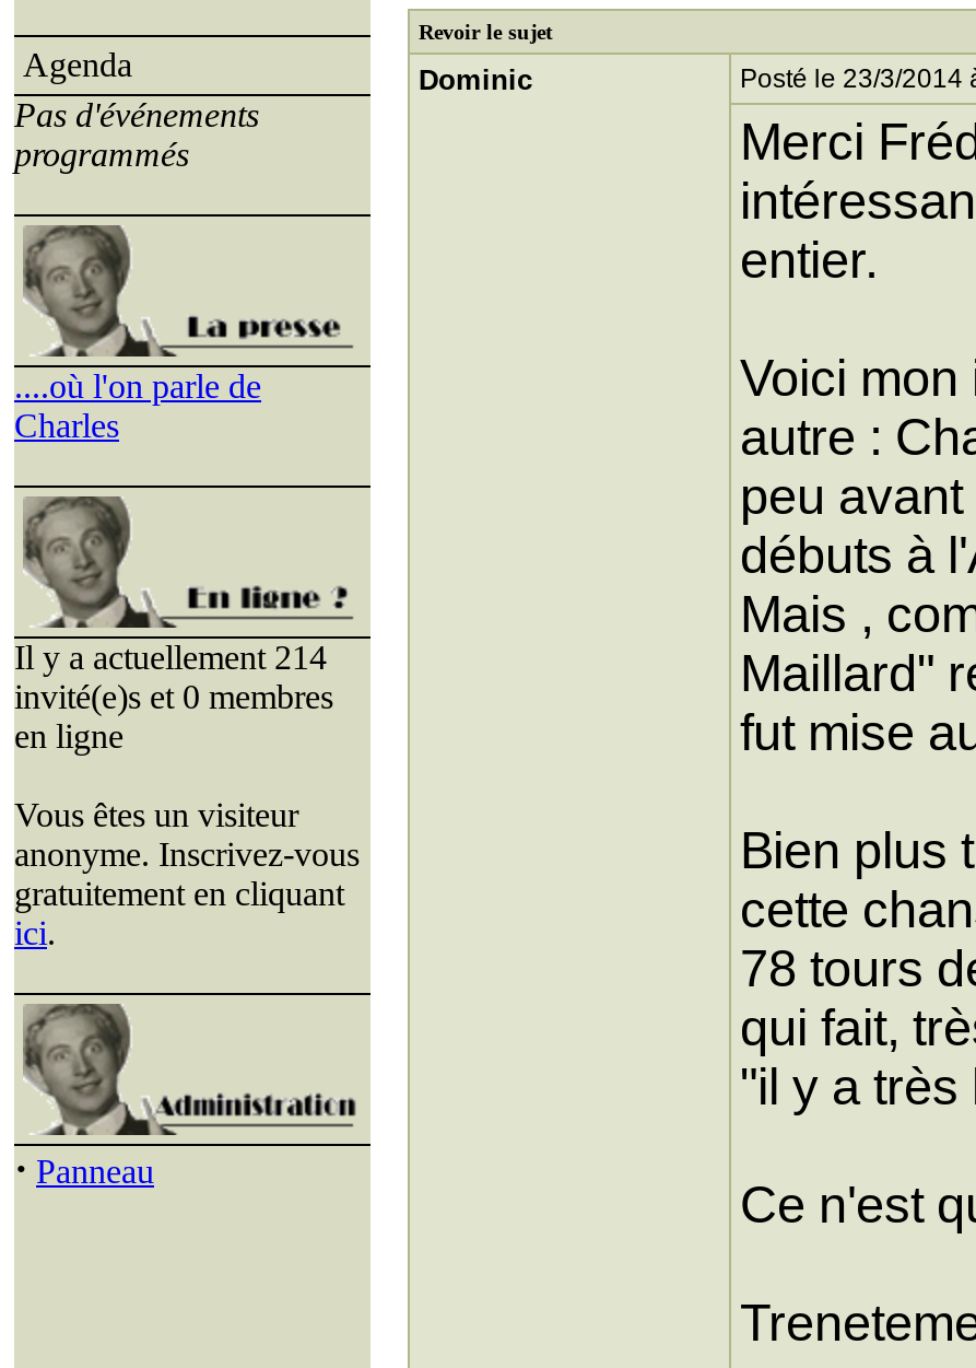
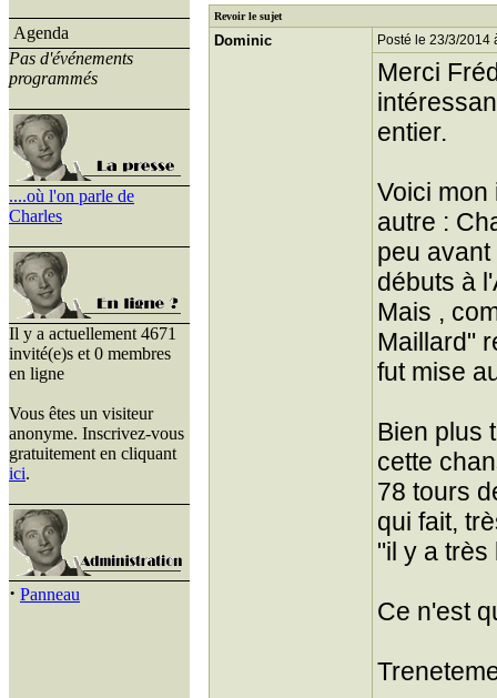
[14,639,327,676] Il y a actuellement 214 -> [9,324,176,343] Il y a actuellement 4671

